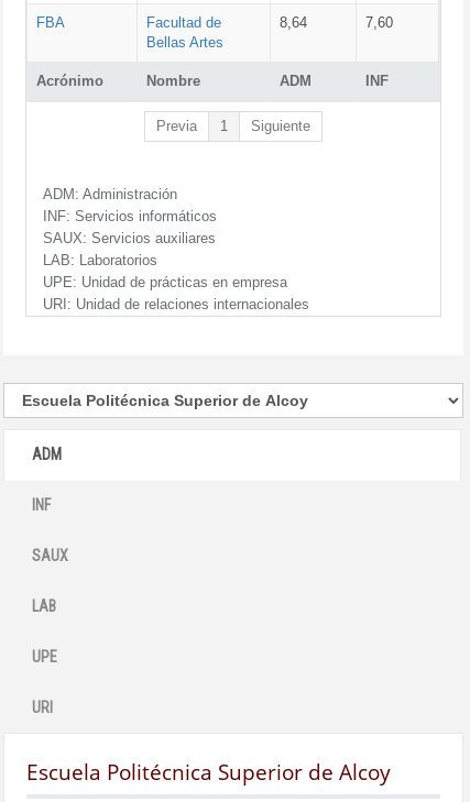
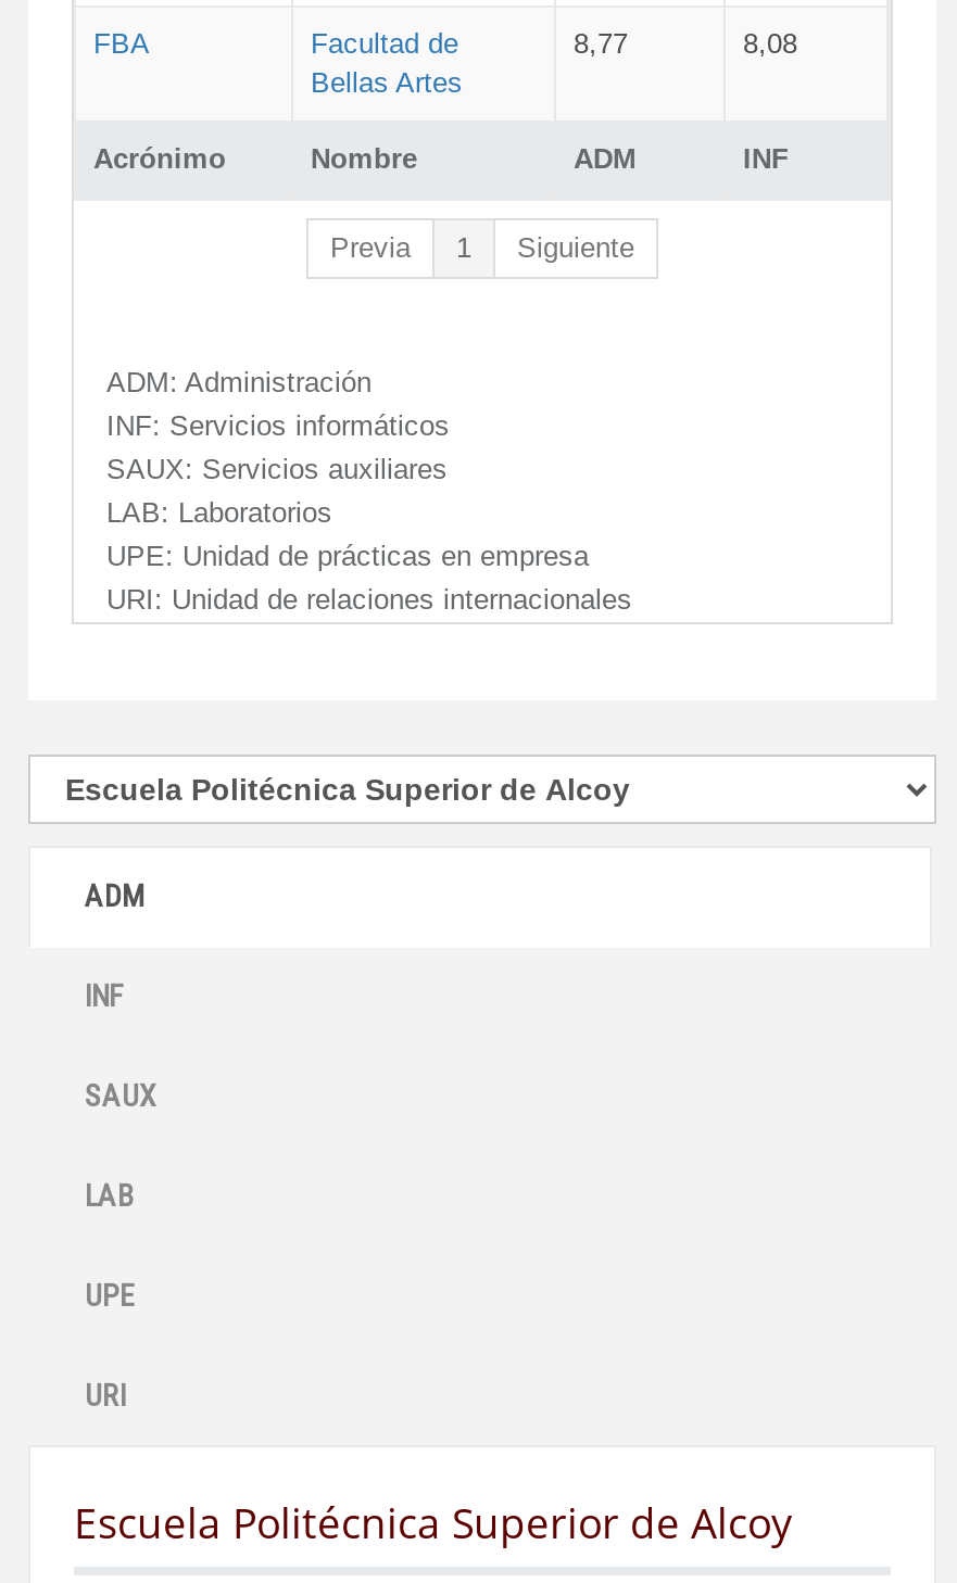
[280,14,307,31] 8,64 -> [574,27,628,60] 8,77
[365,14,393,31] 7,60 -> [743,27,797,60] 8,08

